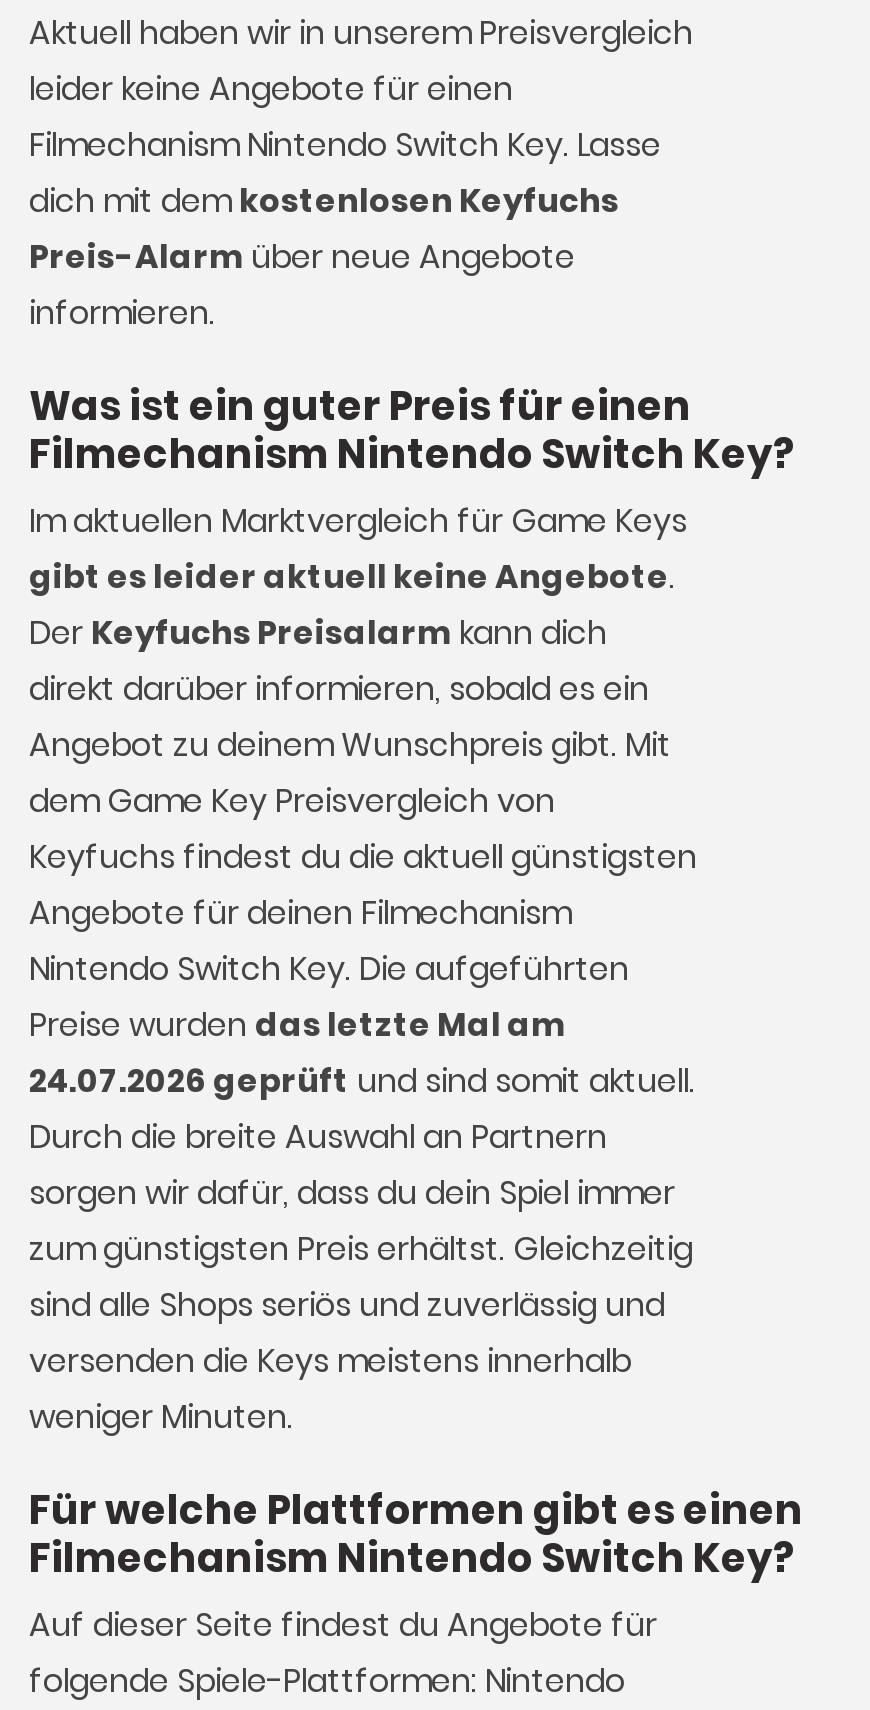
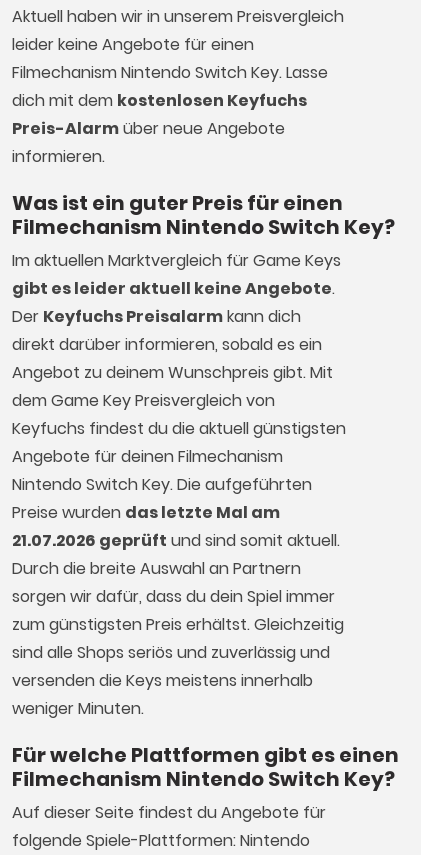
[29,1058,695,1104] 24.07.2026 geprüft und sind somit aktuell. -> [12,529,340,552] 21.07.2026 geprüft und sind somit aktuell.

